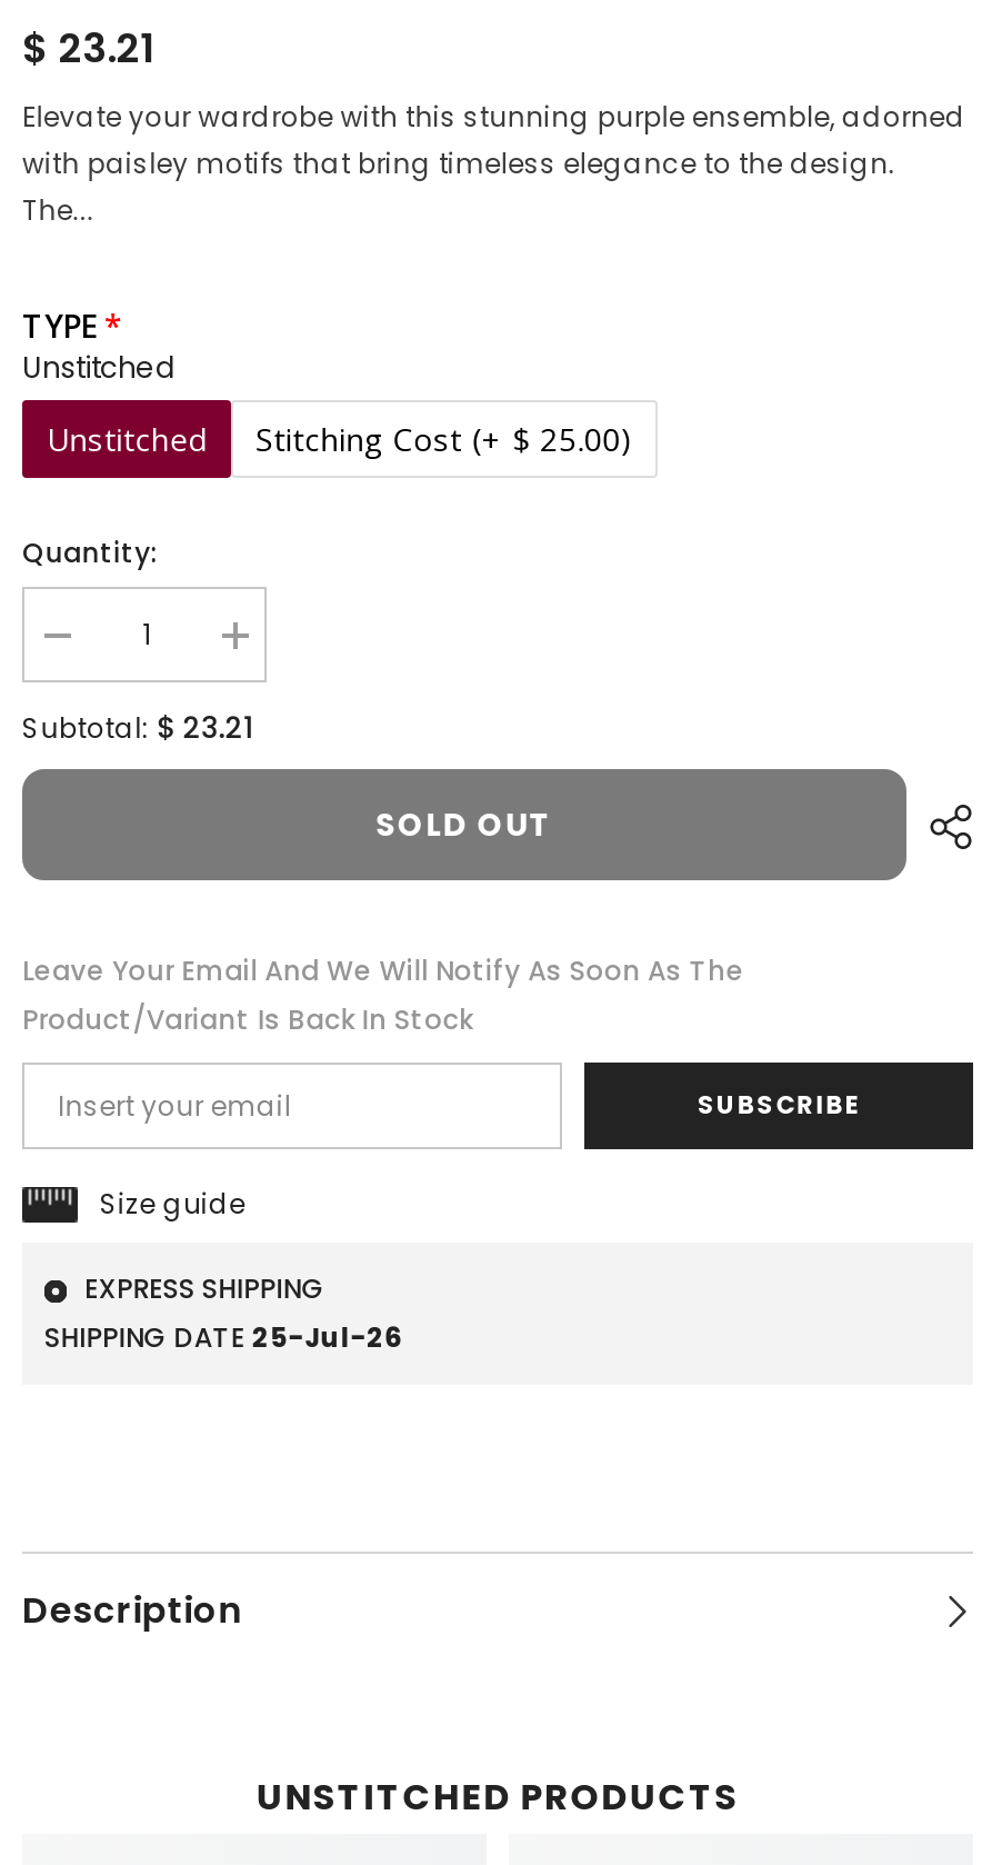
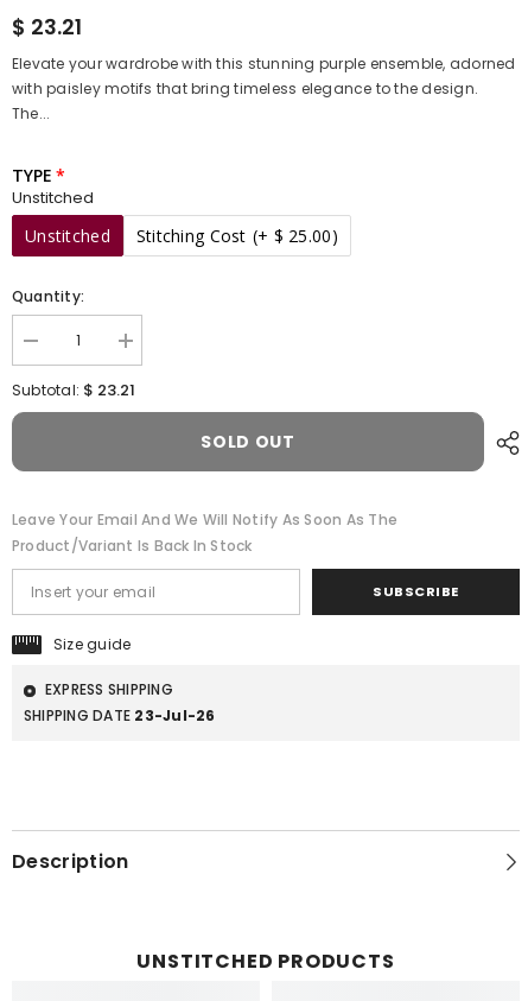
[44,1319,403,1356] SHIPPING DATE 25-Jul-26 -> [24,706,215,726] SHIPPING DATE 23-Jul-26

